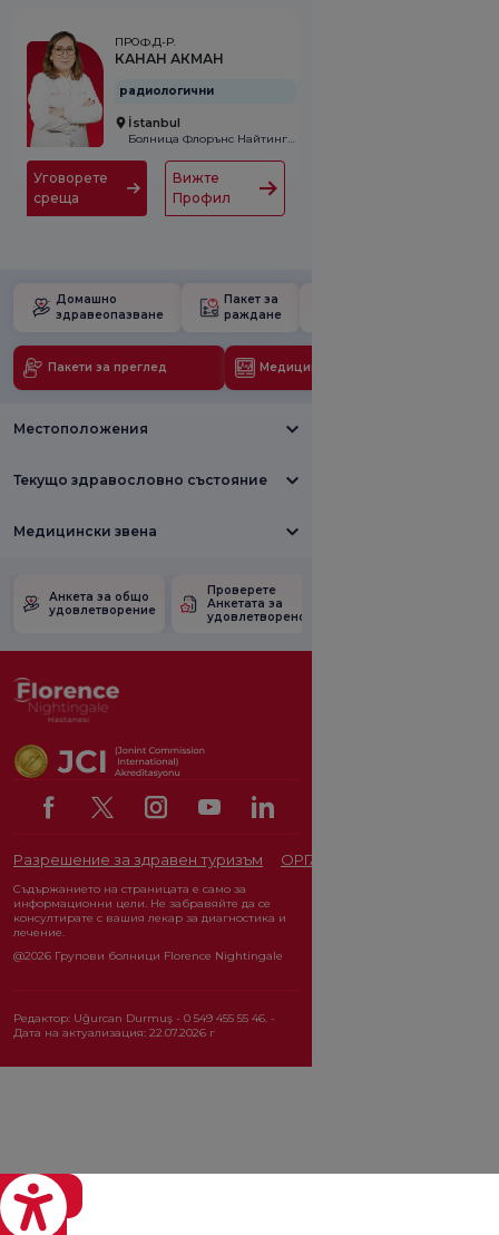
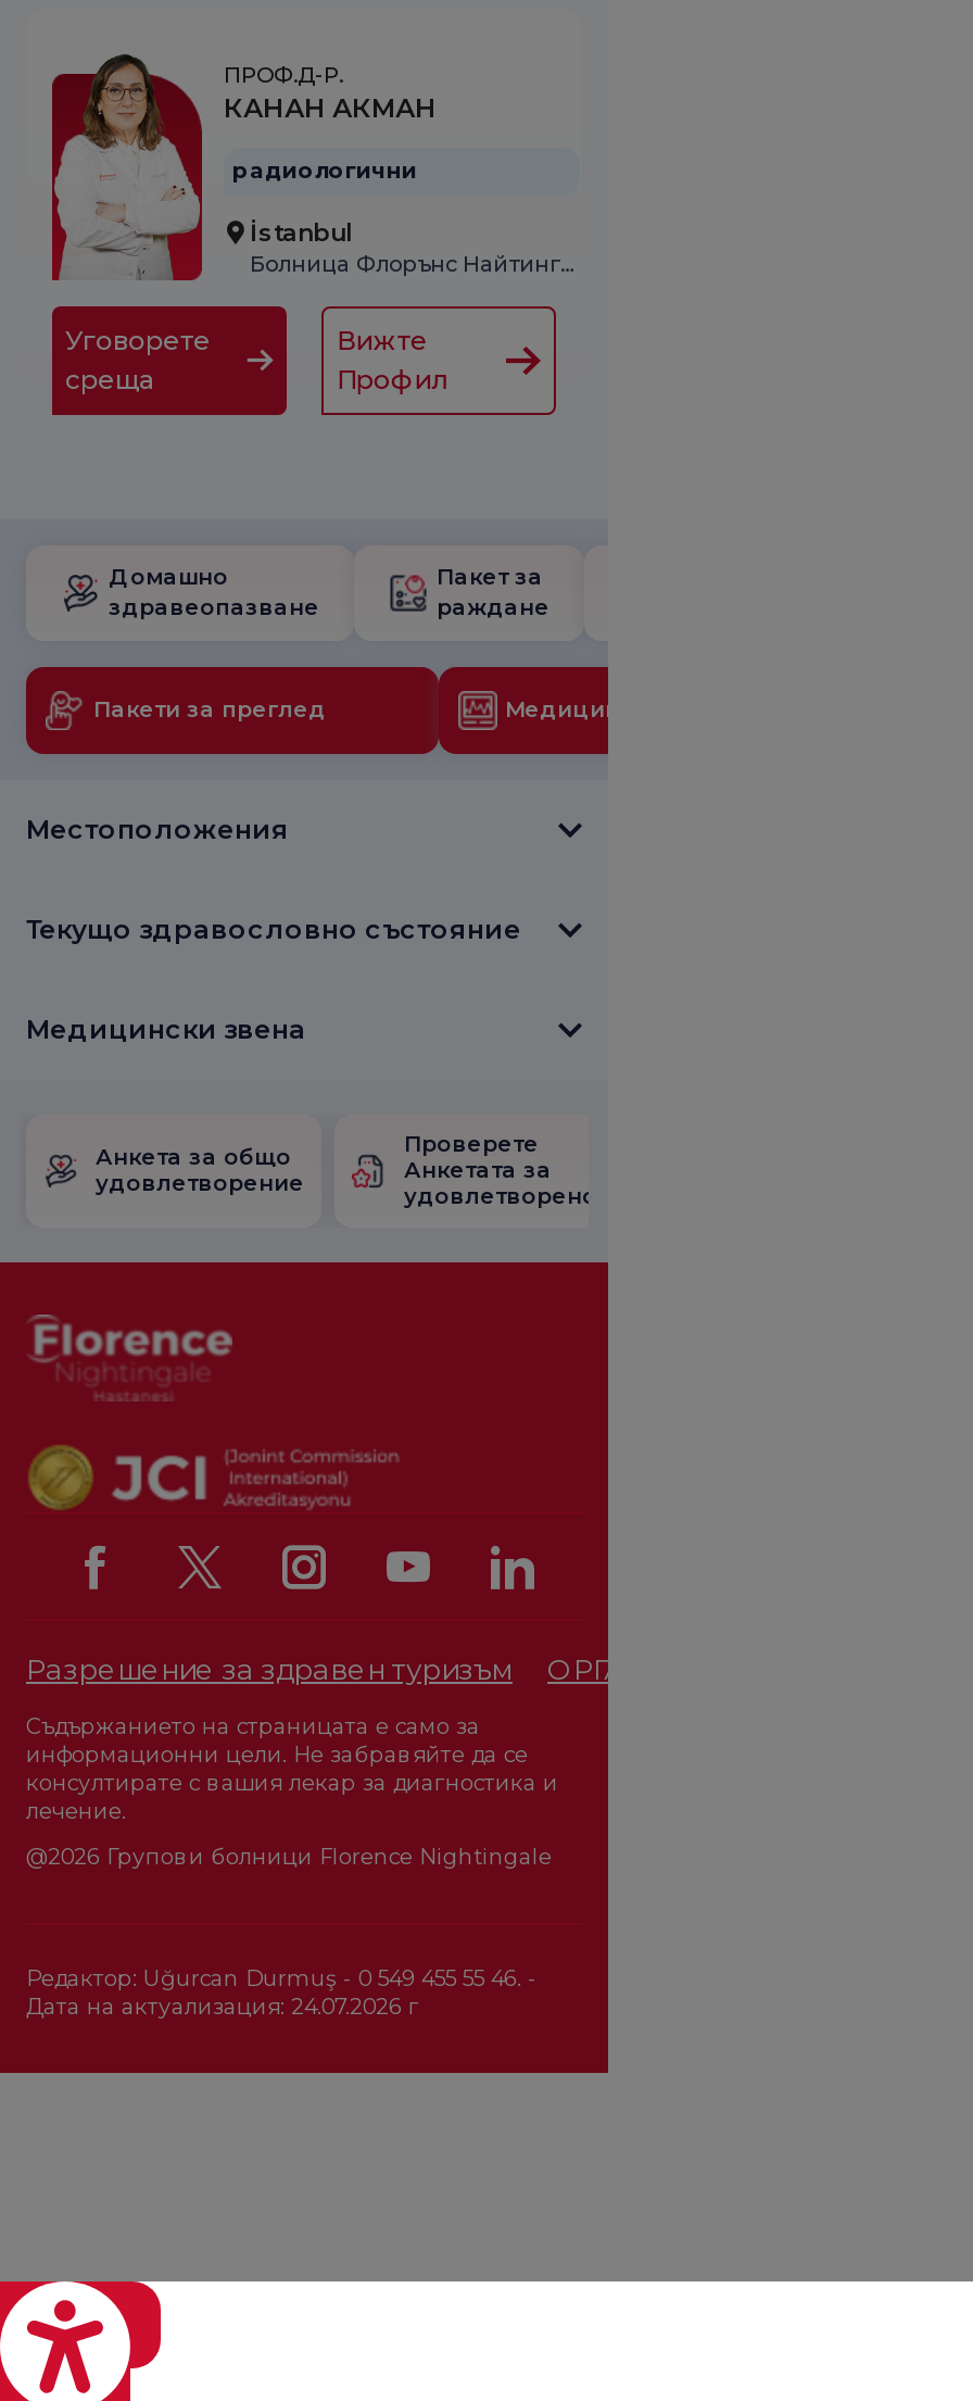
[13,1025,215,1040] Дата на актуализация: 22.07.2026 г -> [26,1993,419,2021] Дата на актуализация: 24.07.2026 г

